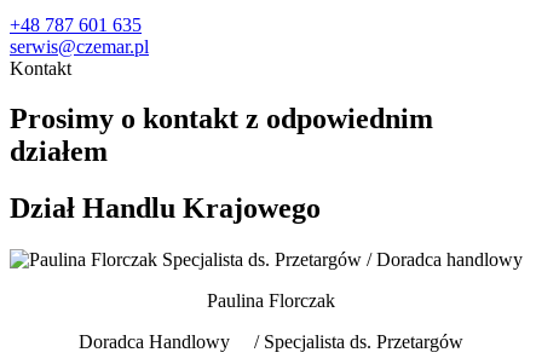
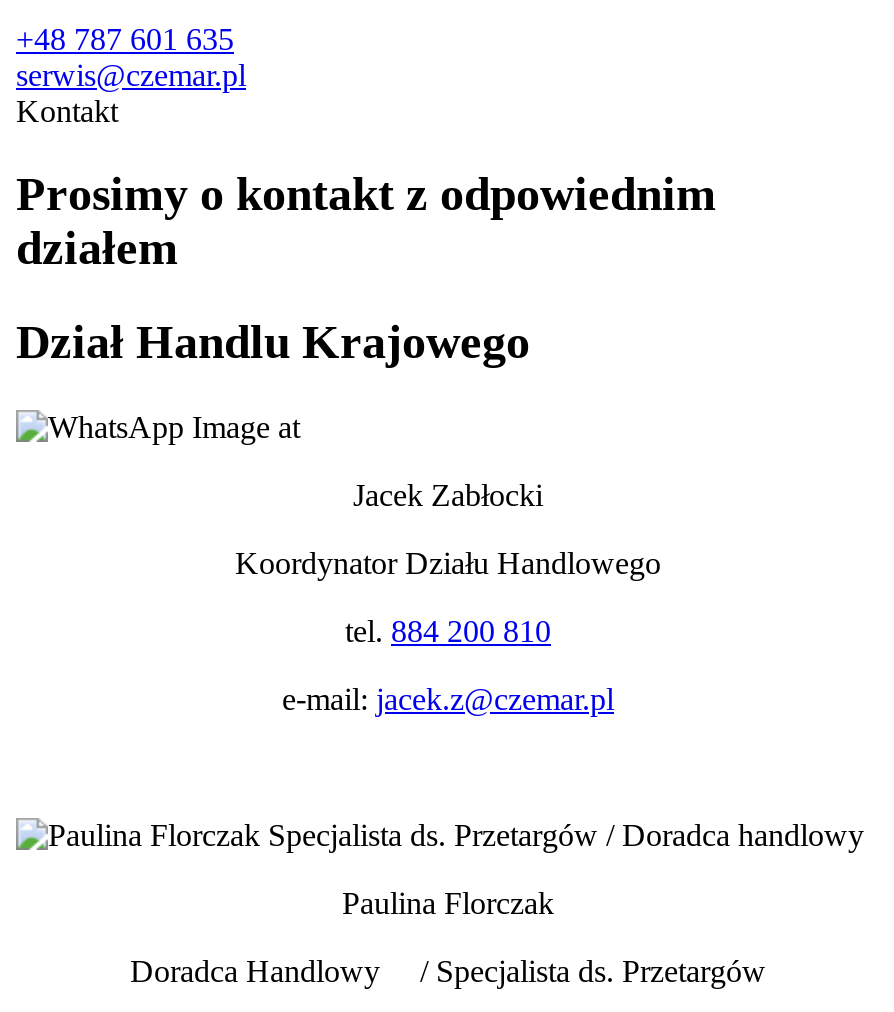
none -> [235,478,661,716] Jacek Zabłocki | Koordynator Działu Handlowego | tel. 884 200 810 | e-mail: jacek.z@czemar.pl

